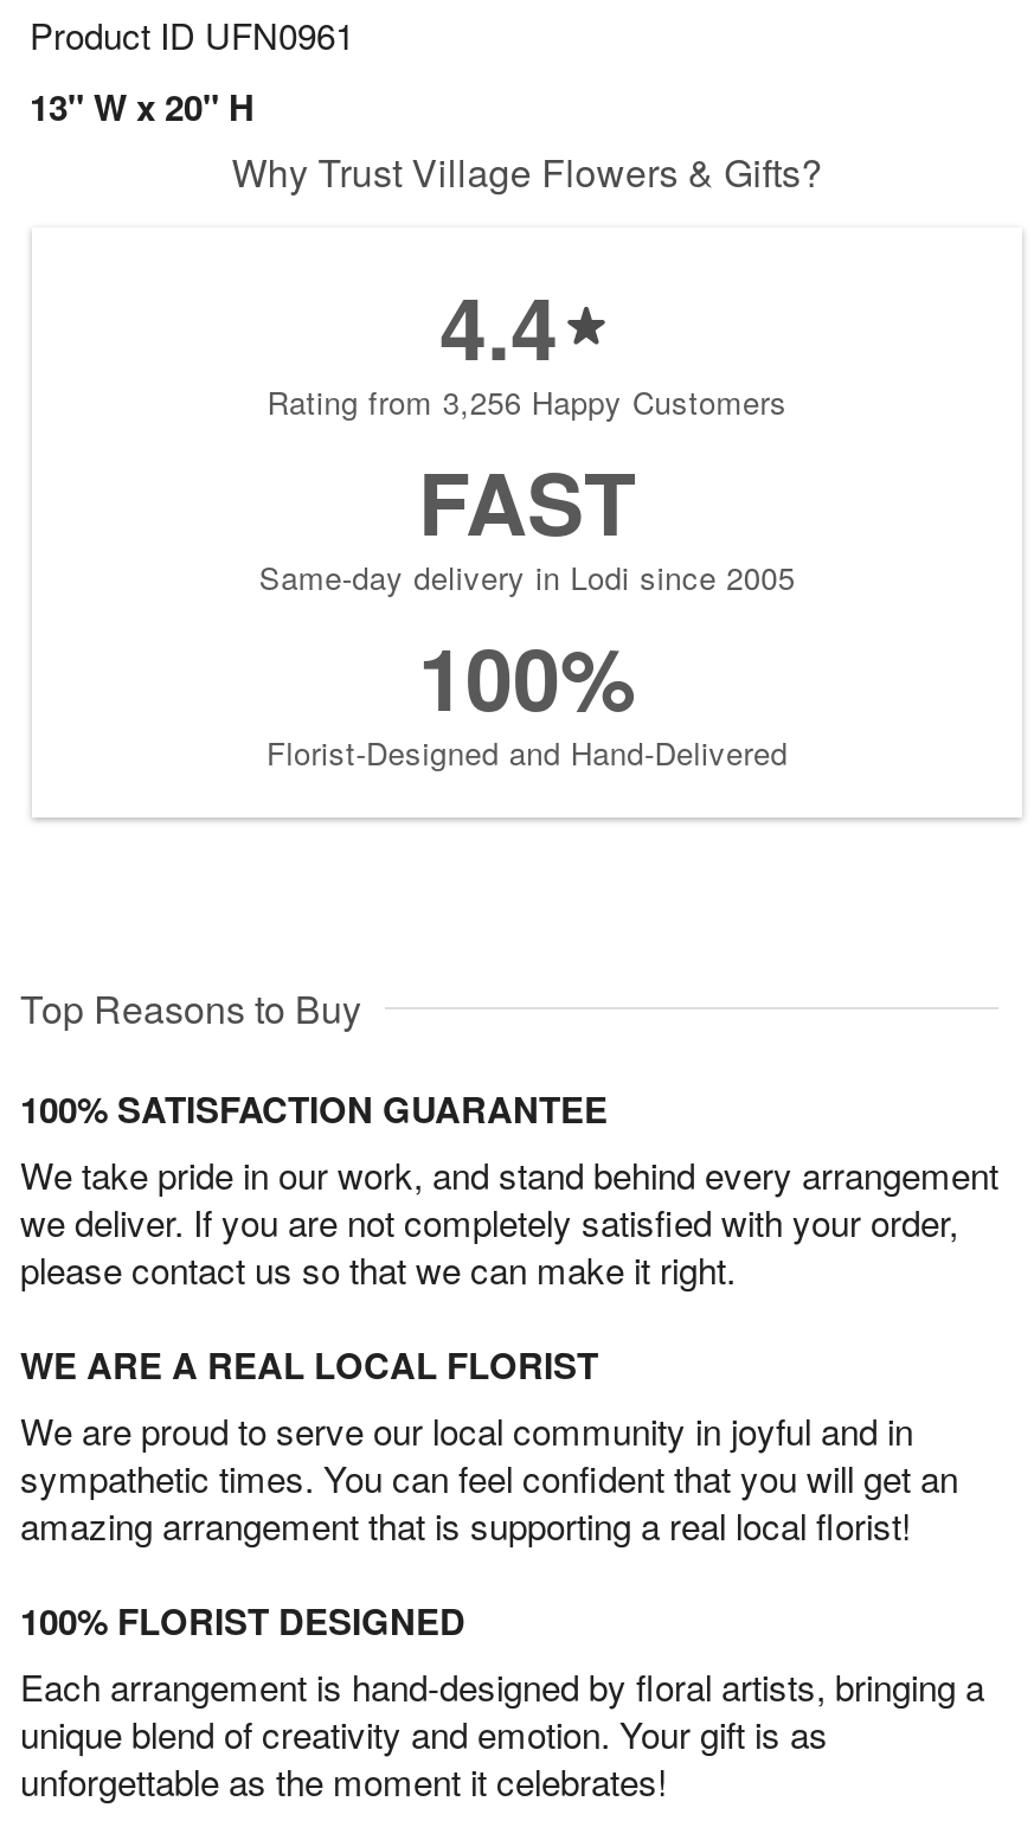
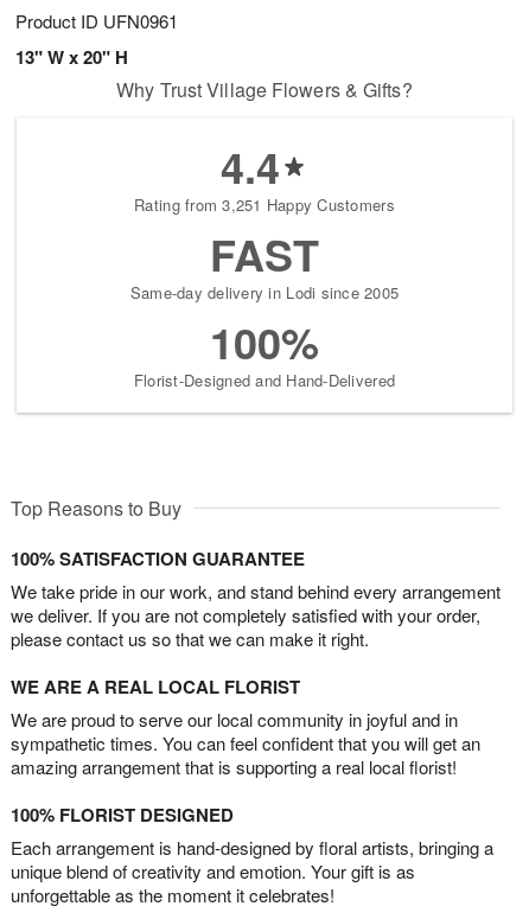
[267,380,787,425] Rating from 3,256 Happy Customers -> [134,194,395,216] Rating from 3,251 Happy Customers

